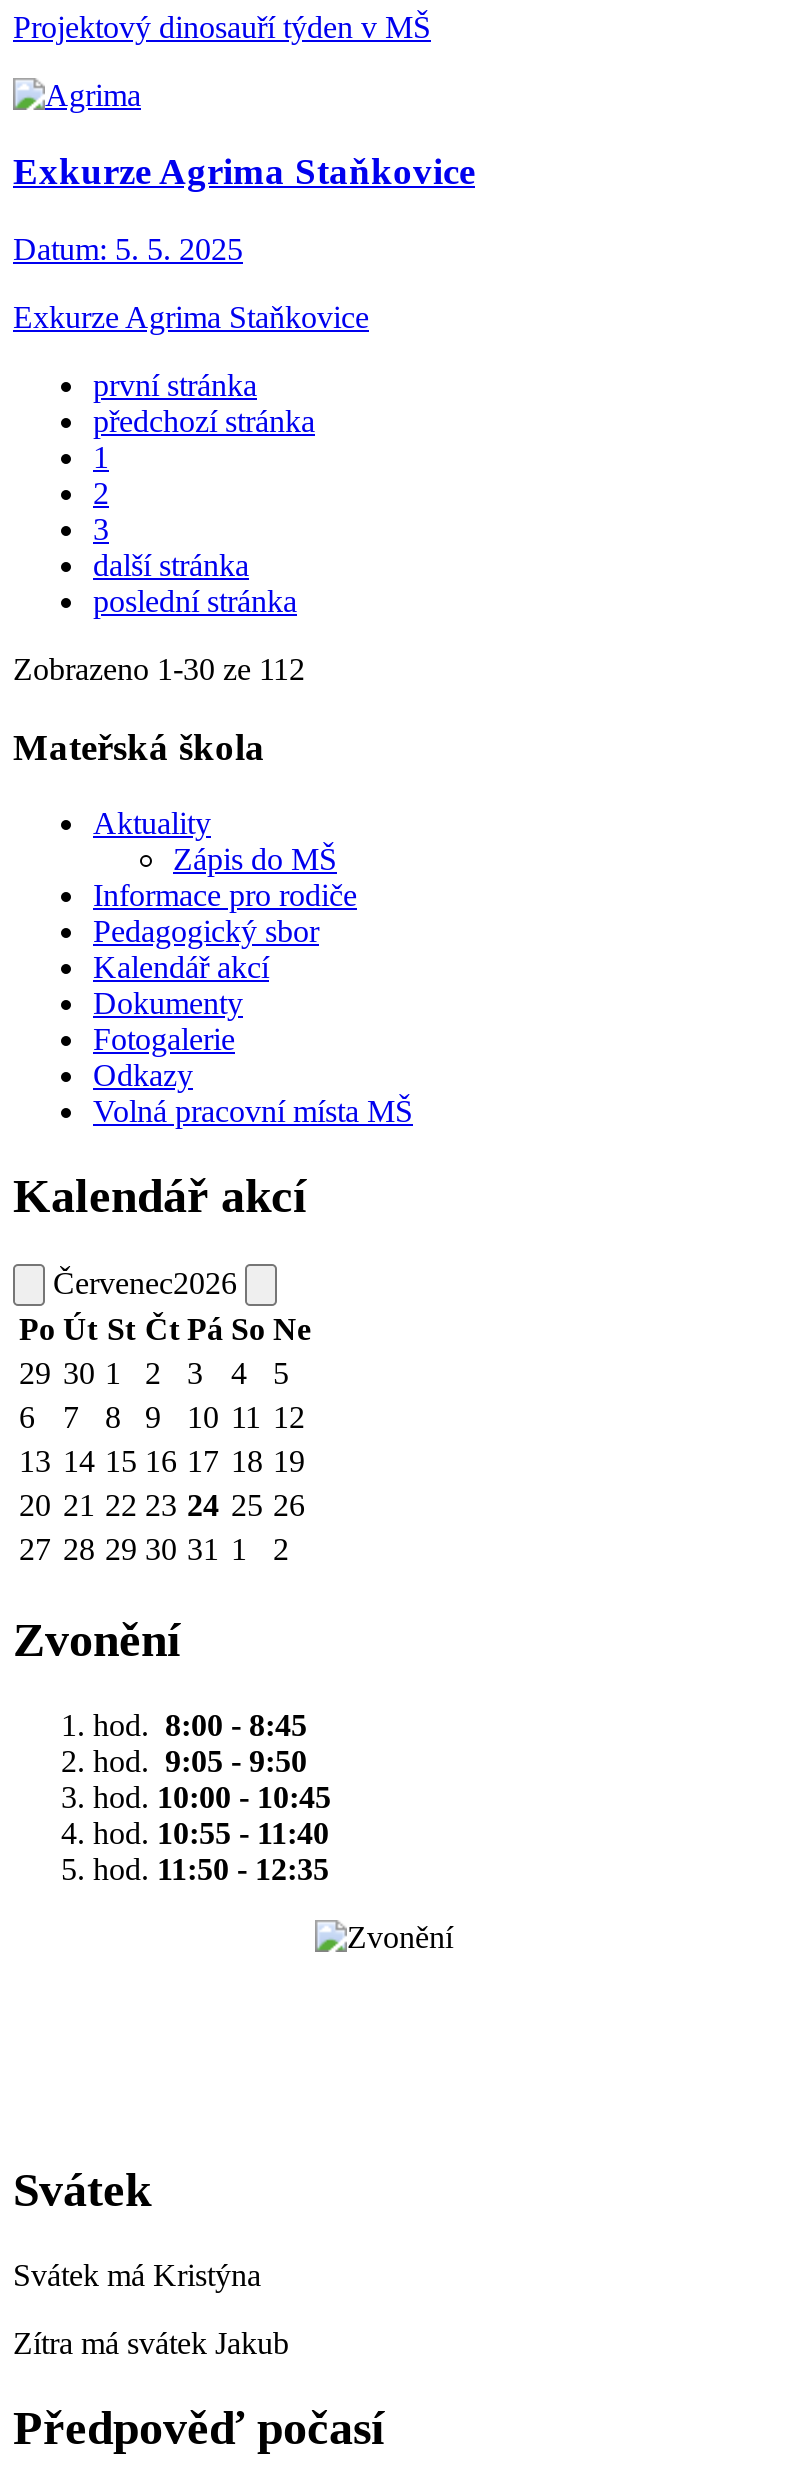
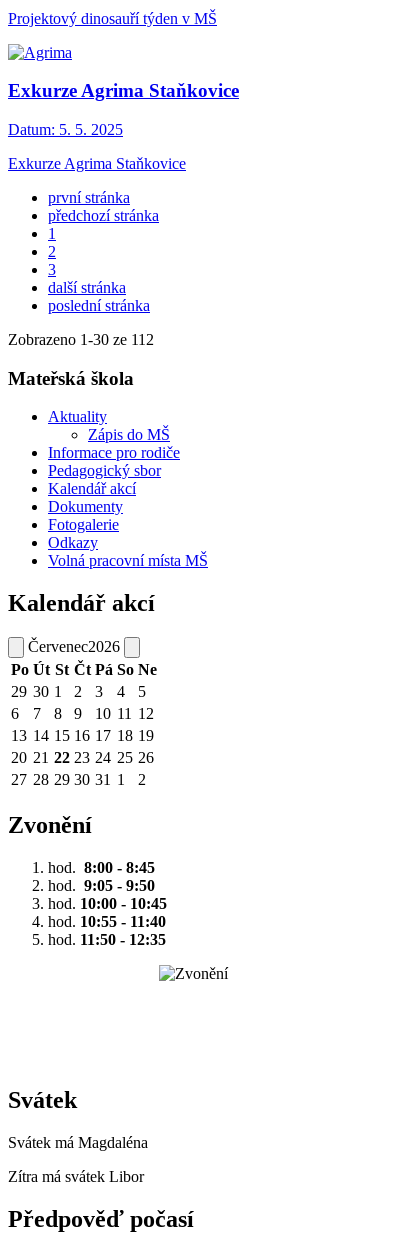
[13,2258,261,2292] Svátek má Kristýna -> [8,1134,148,1151] Svátek má Magdaléna
[13,2326,289,2360] Zítra má svátek Jakub -> [8,1168,144,1185] Zítra má svátek Libor

